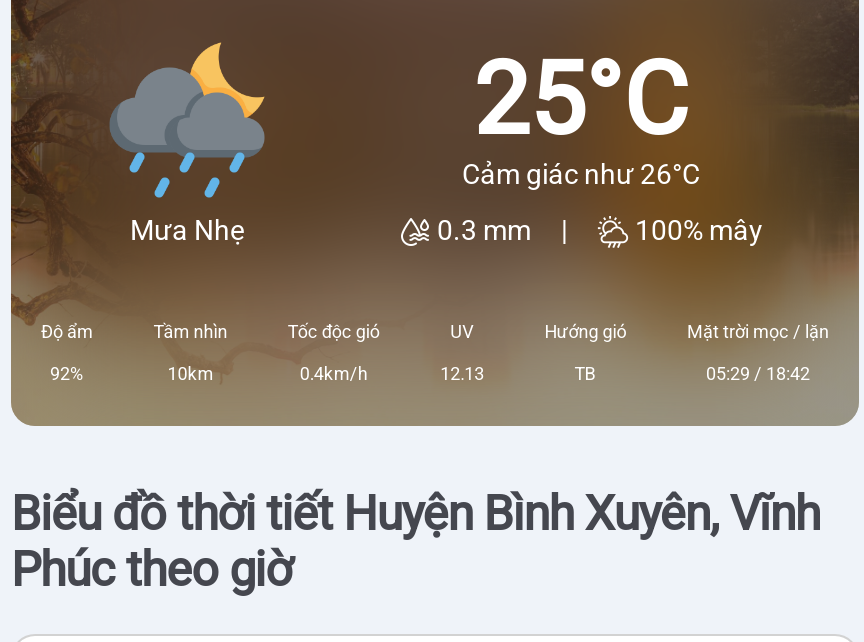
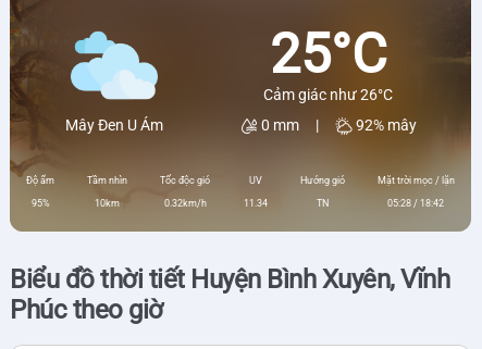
[109,42,283,246] [image] | Mưa Nhẹ -> [64,24,163,134] [image] | Mây Đen U Ám
[431,213,531,245] 0.3 mm -> [257,116,299,133] 0 mm
[629,213,763,245] 100% mây -> [352,116,416,133] 92% mây
[50,364,84,384] 92% -> [31,198,50,209] 95%
[300,364,368,384] 0.4km/h -> [164,198,207,209] 0.32km/h
[440,364,484,384] 12.13 -> [243,198,267,209] 11.34
[575,364,597,384] TB -> [316,198,328,209] TN
[706,364,810,384] 05:29 / 18:42 -> [388,198,444,209] 05:28 / 18:42

